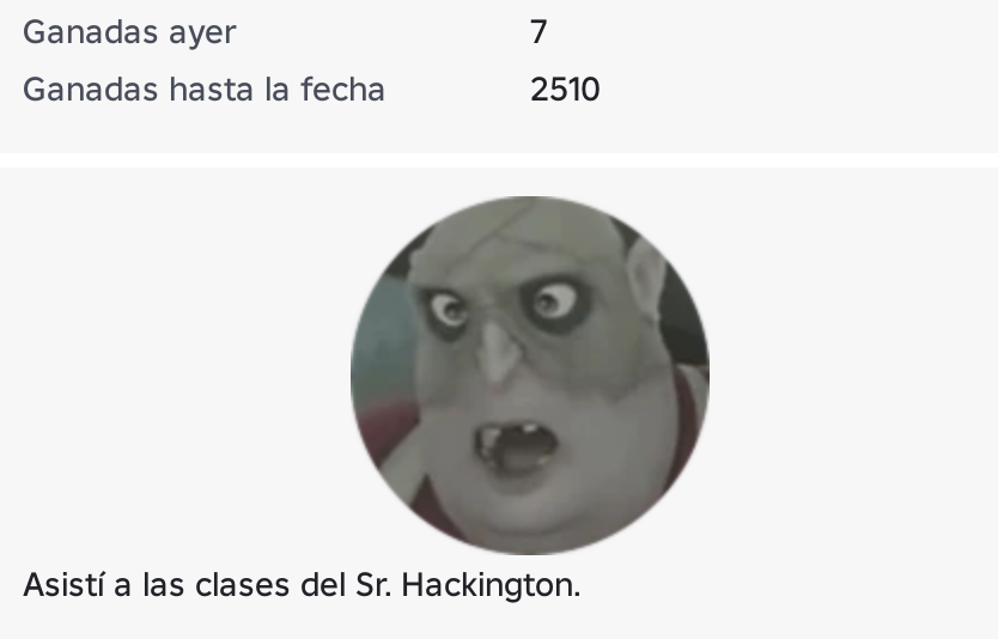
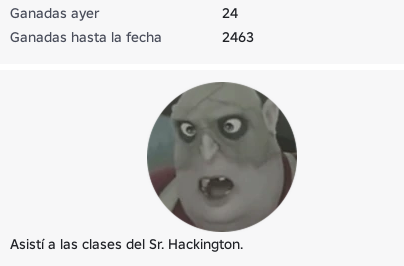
[530,8,547,51] 7 -> [222,3,238,21] 24
[530,66,602,109] 2510 -> [222,27,254,45] 2463

